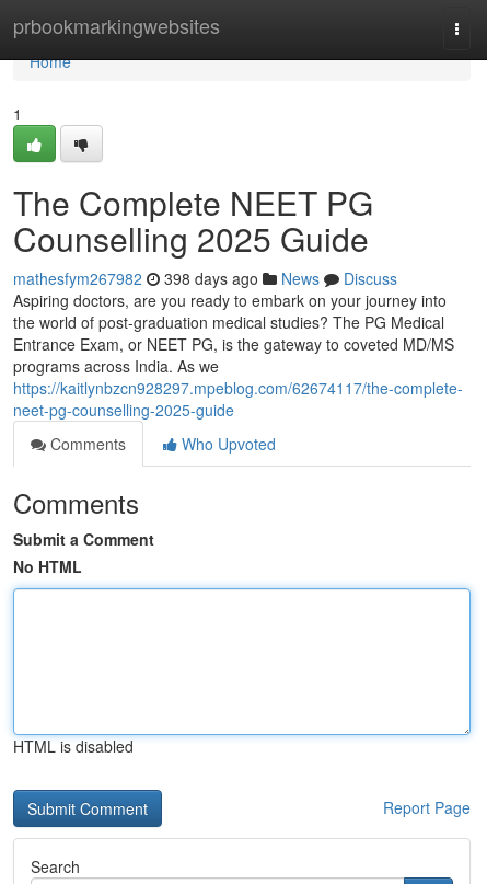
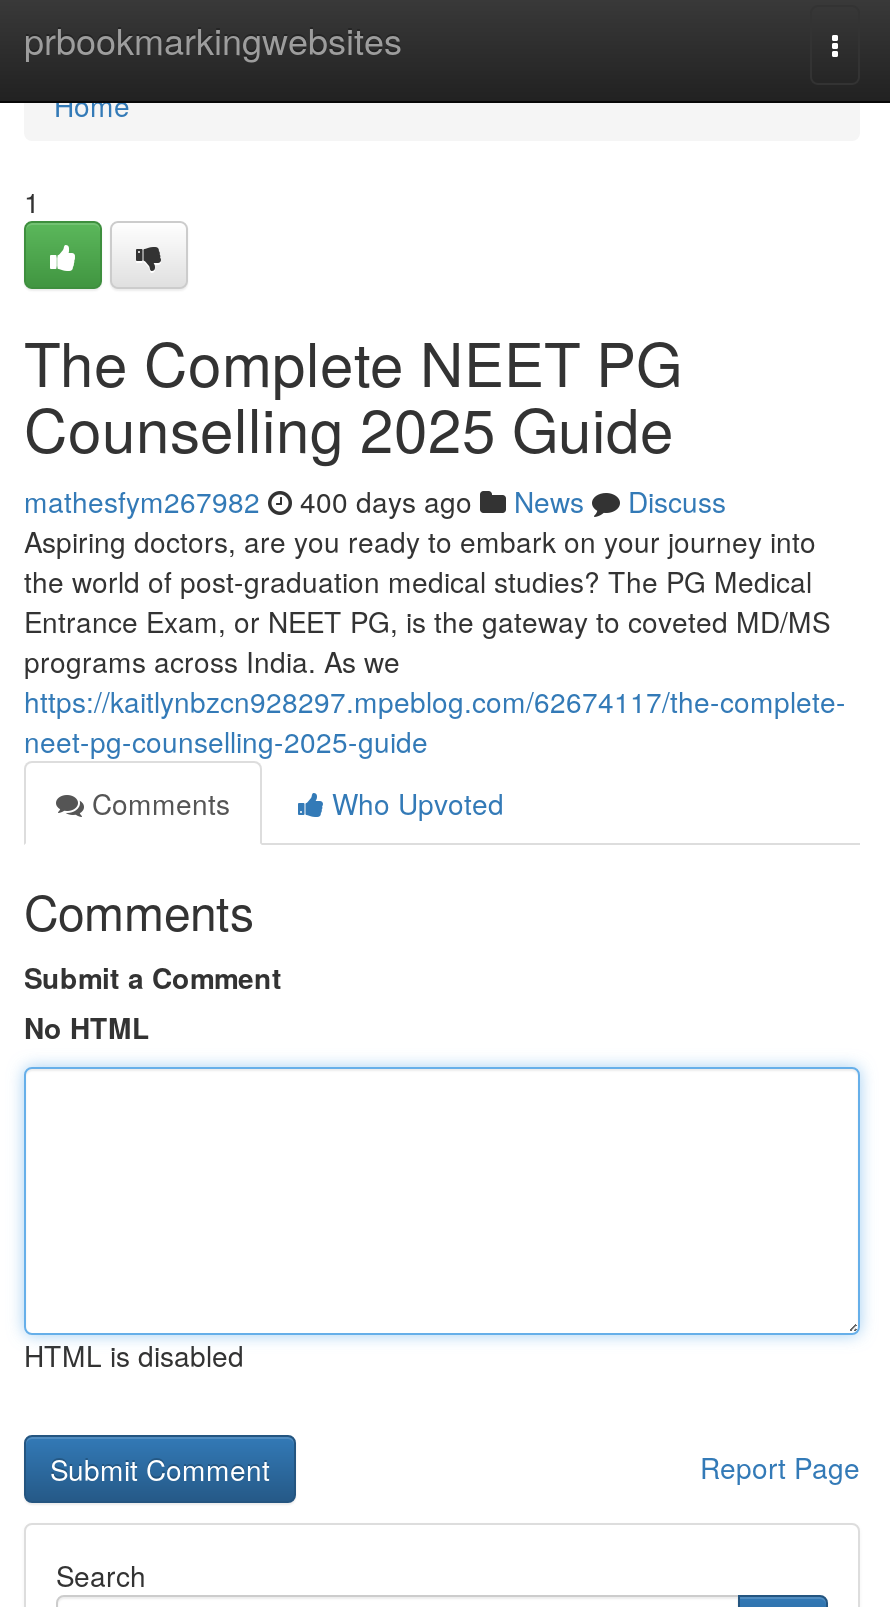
[13,267,397,289] mathesfym267982 398 days ago News Discuss -> [24,481,726,521] mathesfym267982 400 days ago News Discuss

